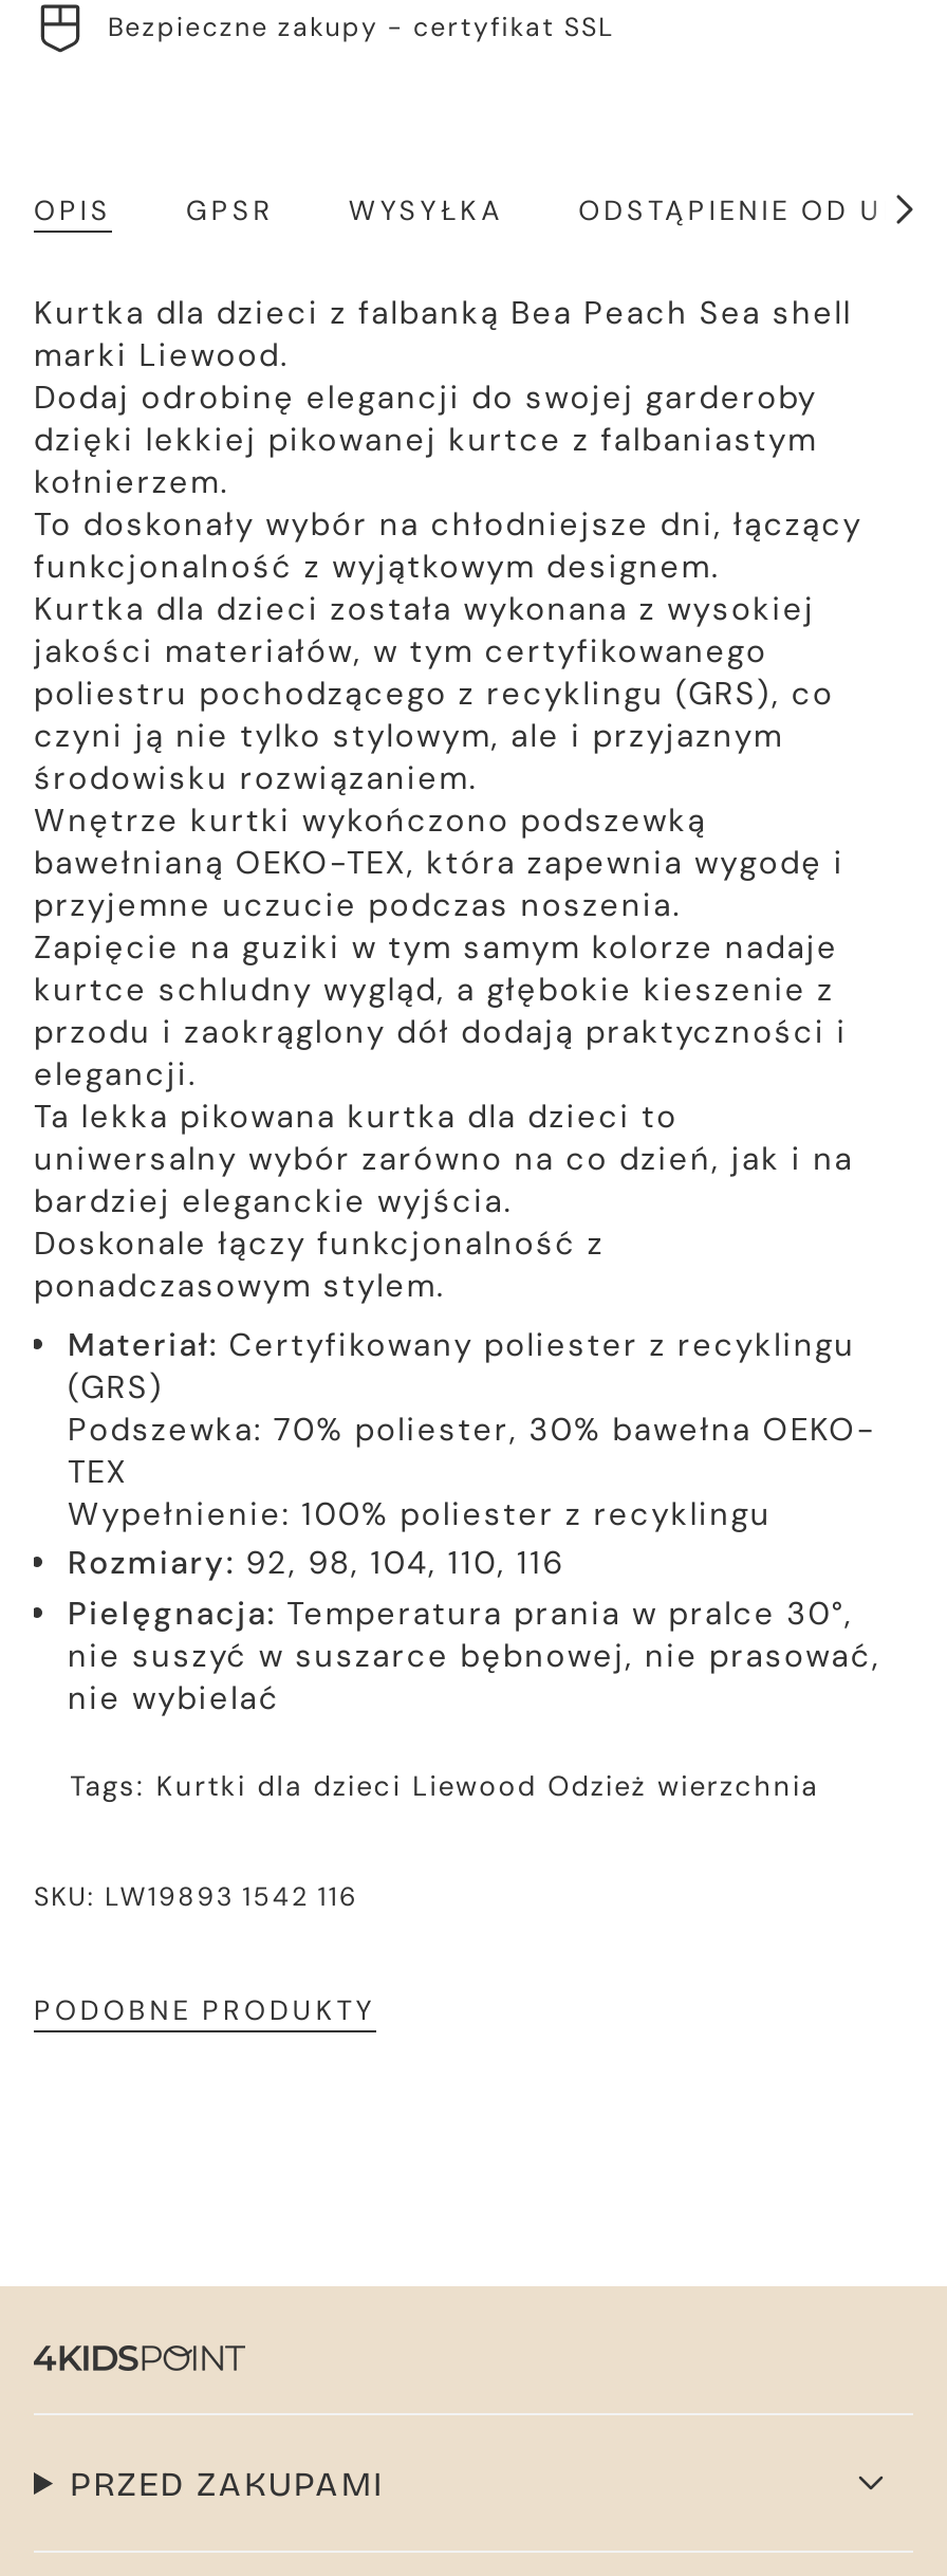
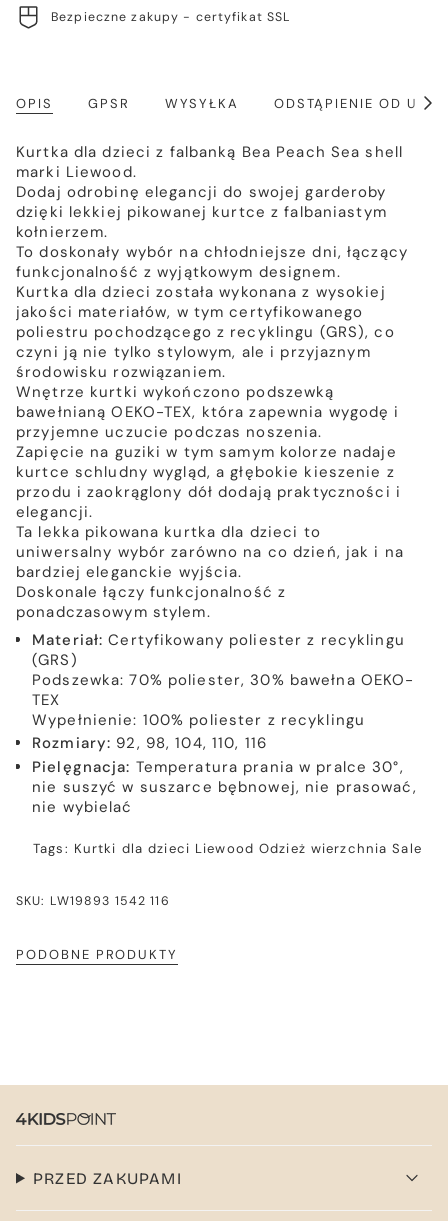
[70,1768,818,1804] Tags: Kurtki dla dzieci Liewood Odzież wierzchnia -> [33,840,422,857] Tags: Kurtki dla dzieci Liewood Odzież wierzchnia Sale

